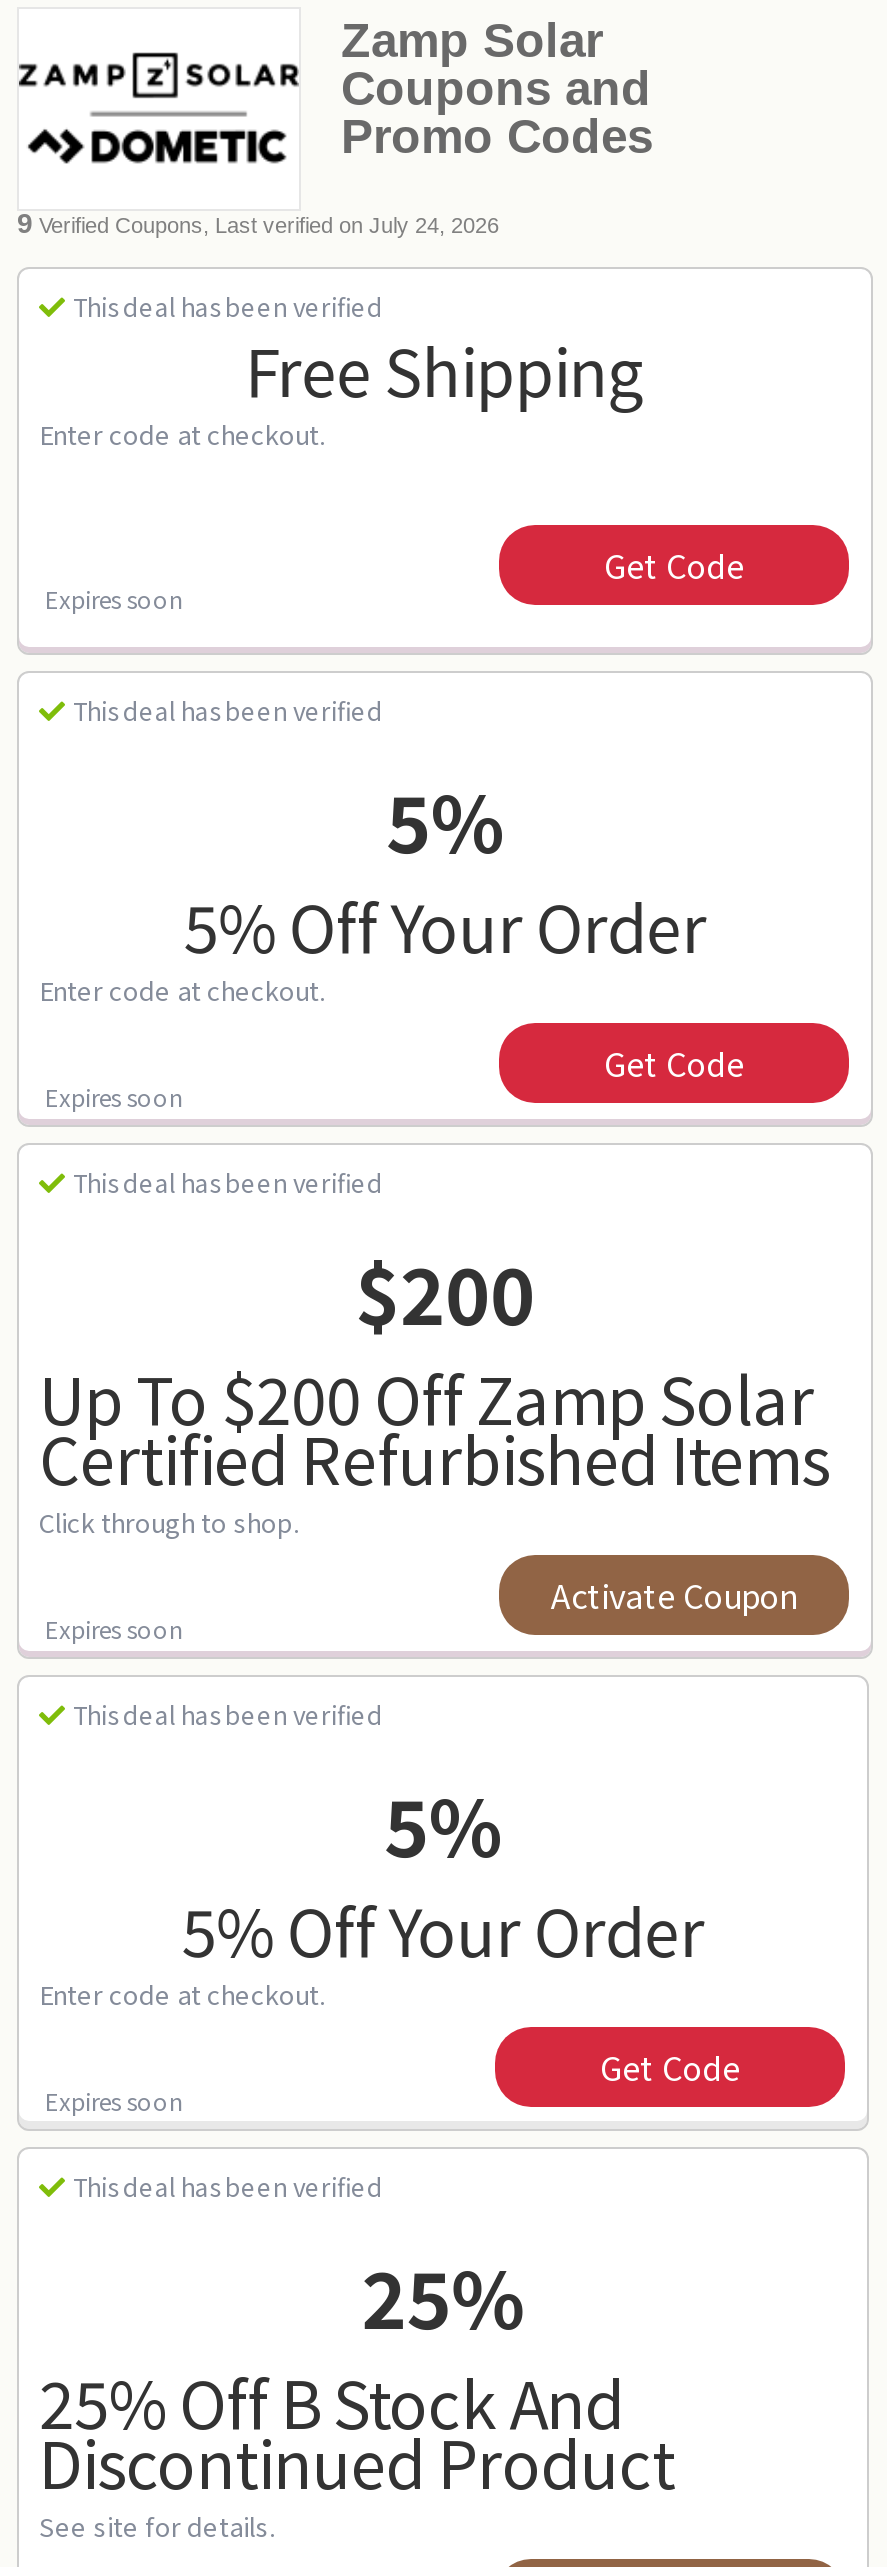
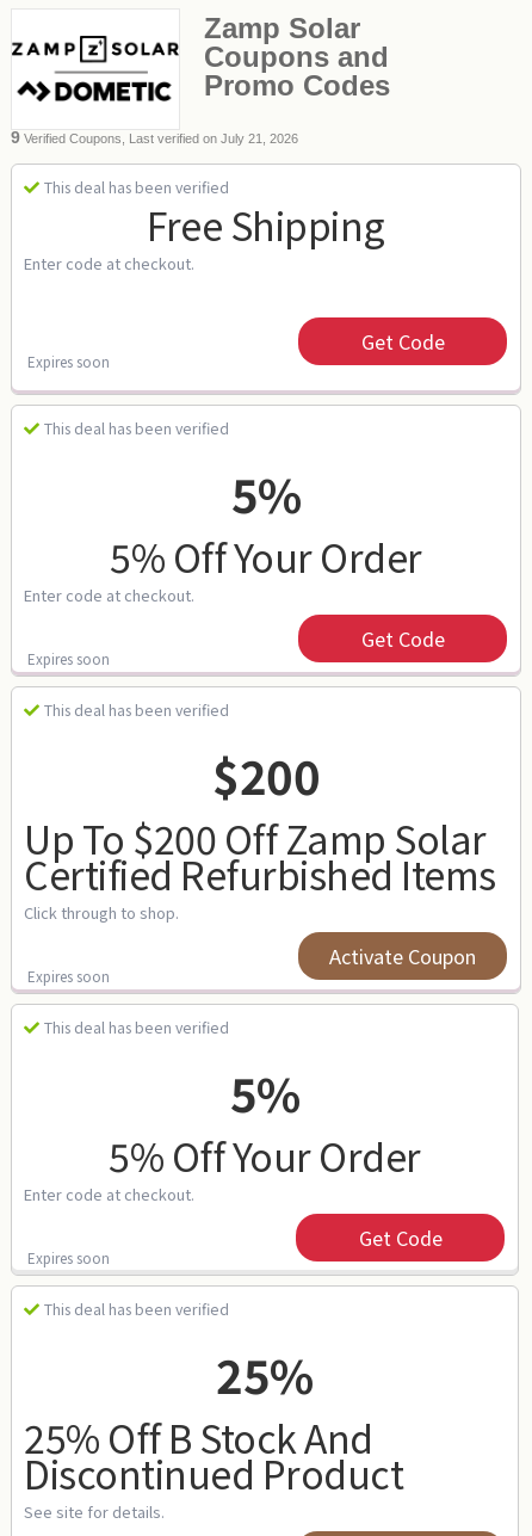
[17,209,499,239] 9 Verified Coupons, Last verified on July 24, 2026 -> [11,129,298,147] 9 Verified Coupons, Last verified on July 21, 2026

